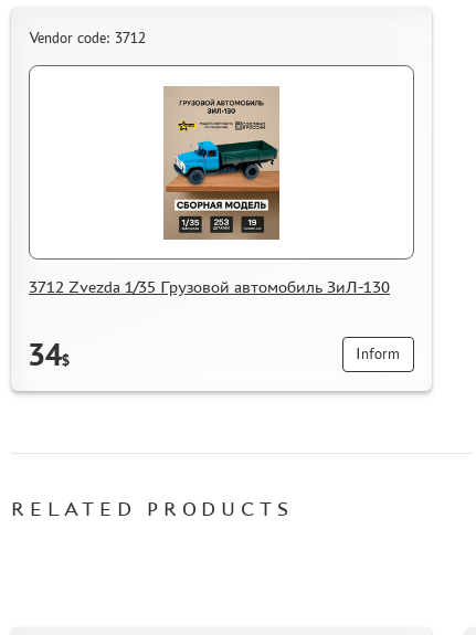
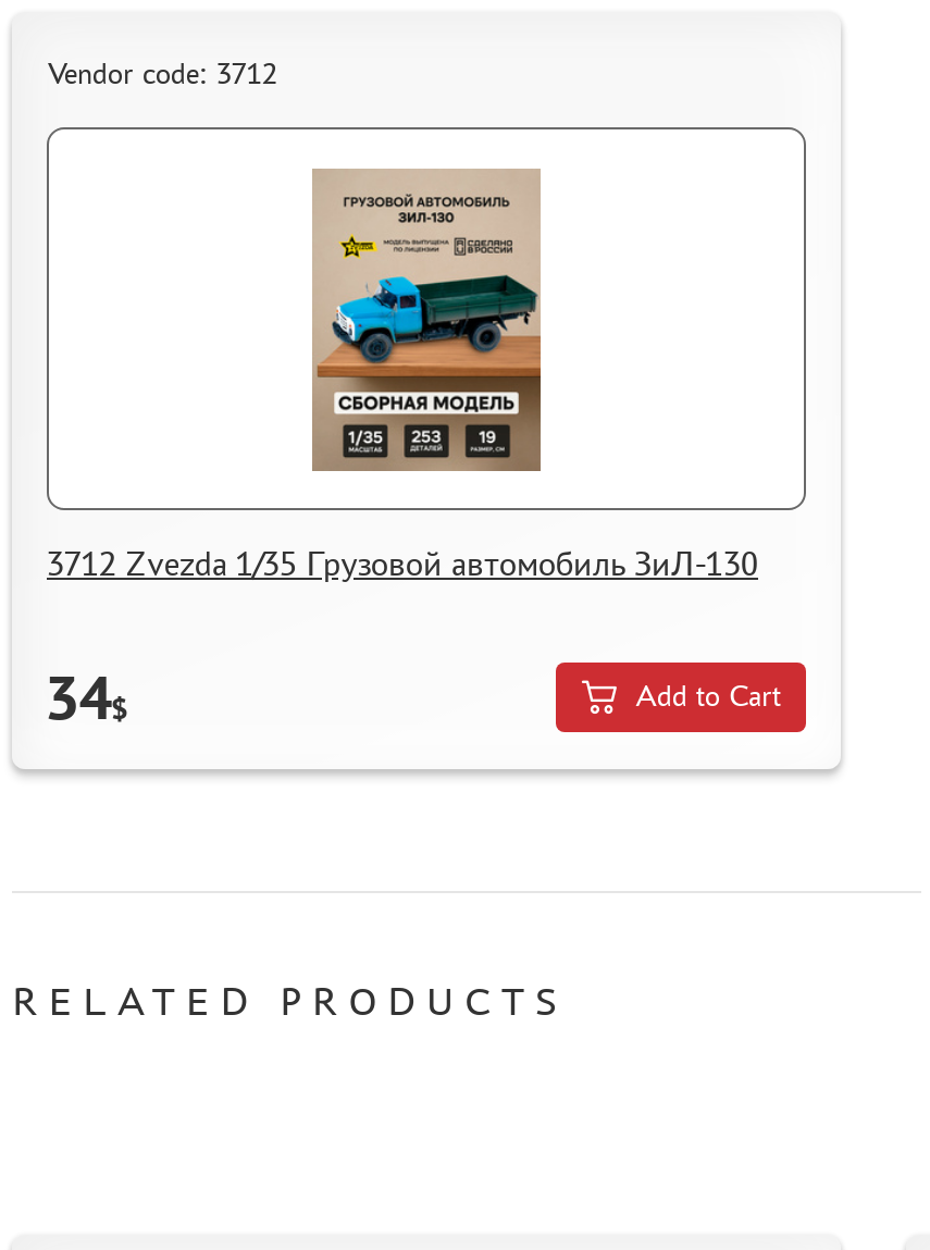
[356,346,400,363] Inform -> [635,681,781,714] Add to Cart

